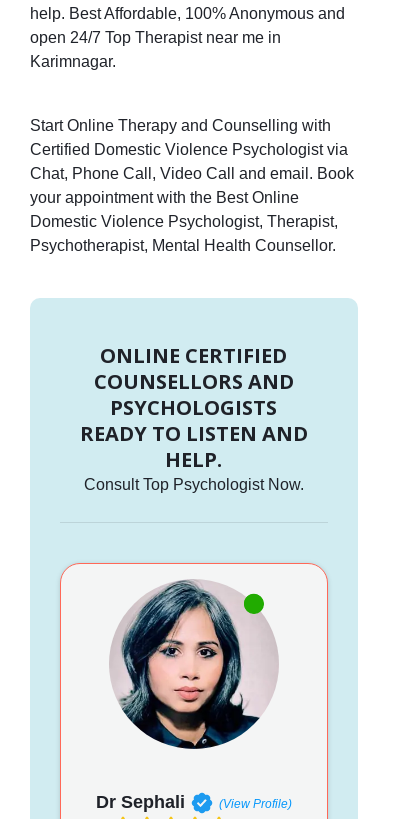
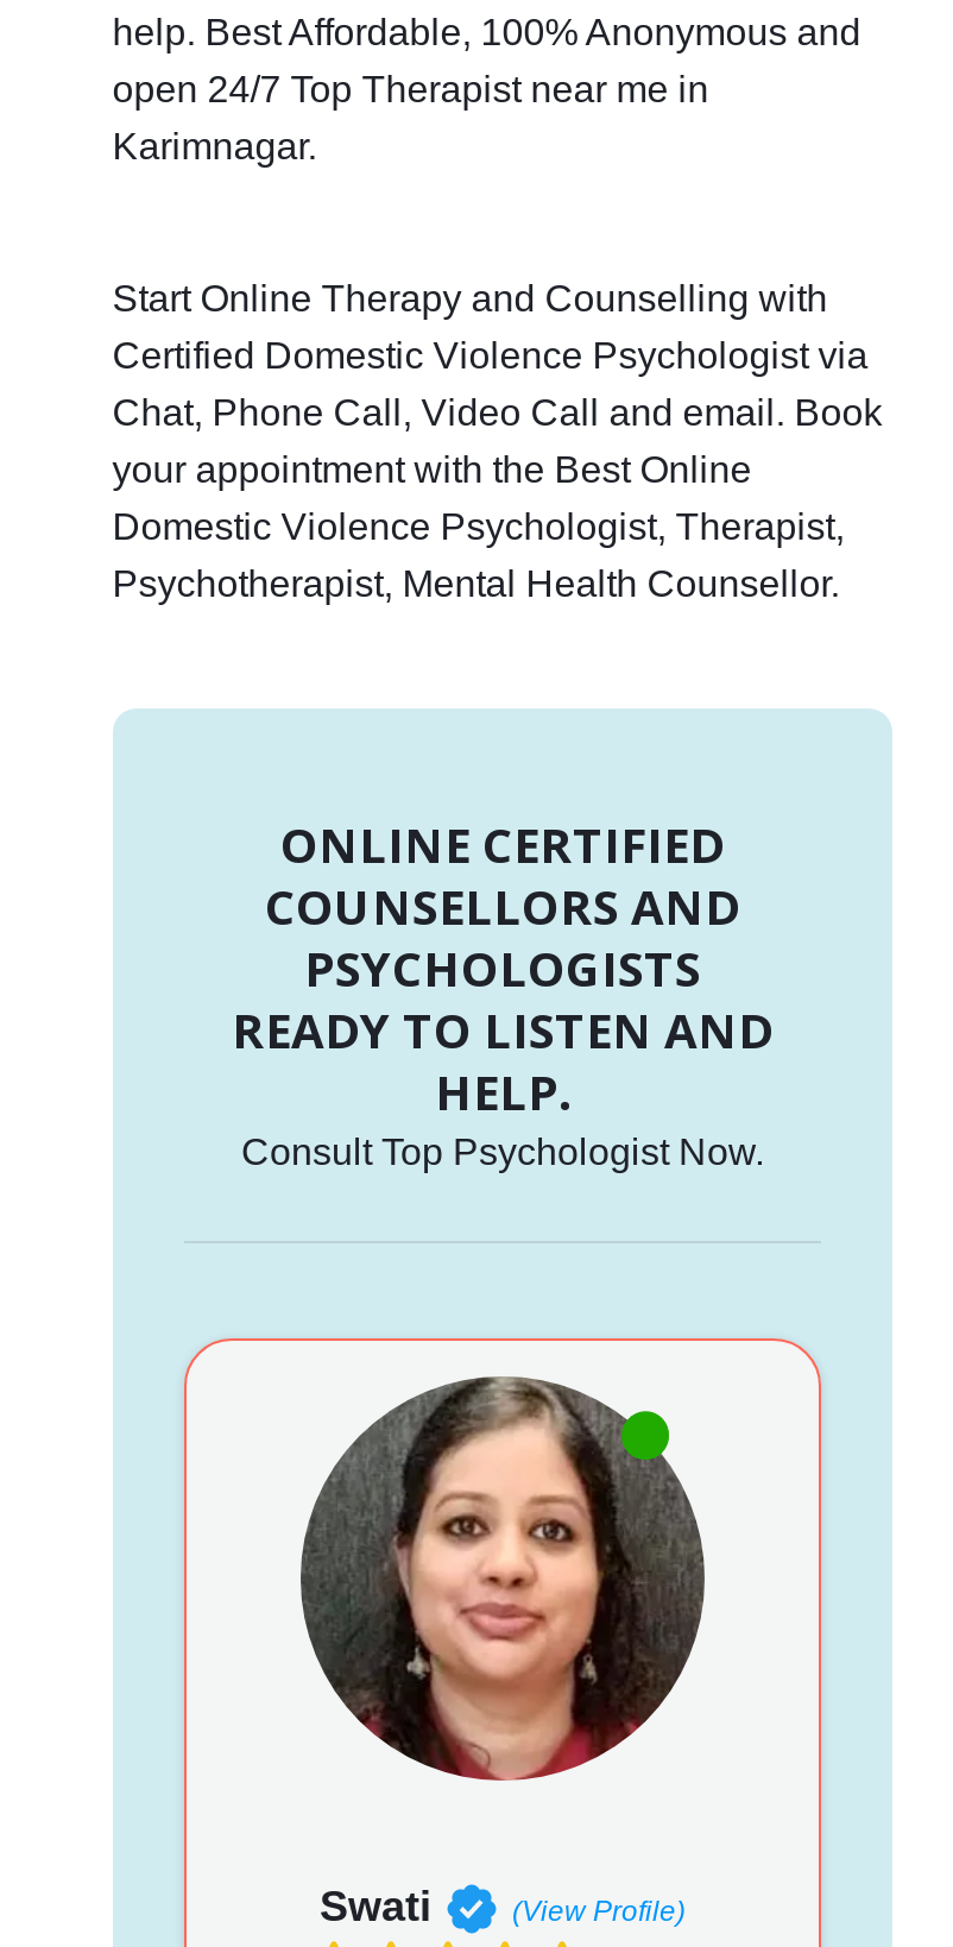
[110,580,278,750] [image] -> [301,1376,705,1783] [image]
[96,792,185,812] Dr Sephali -> [320,1882,431,1930] Swati

